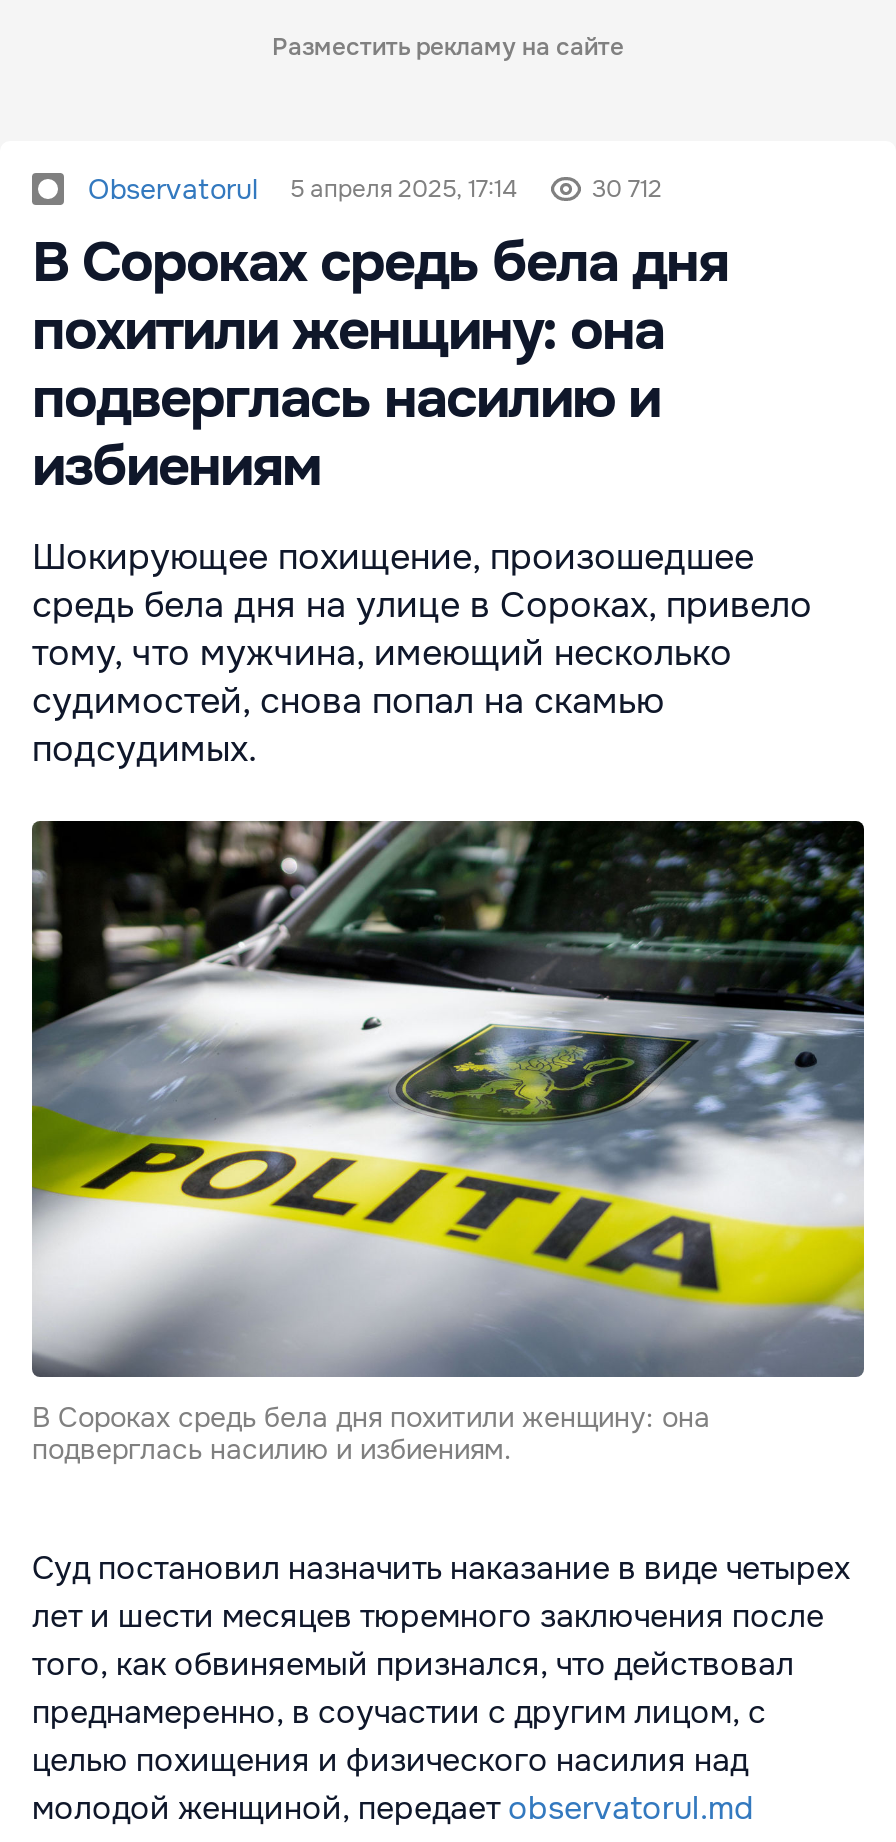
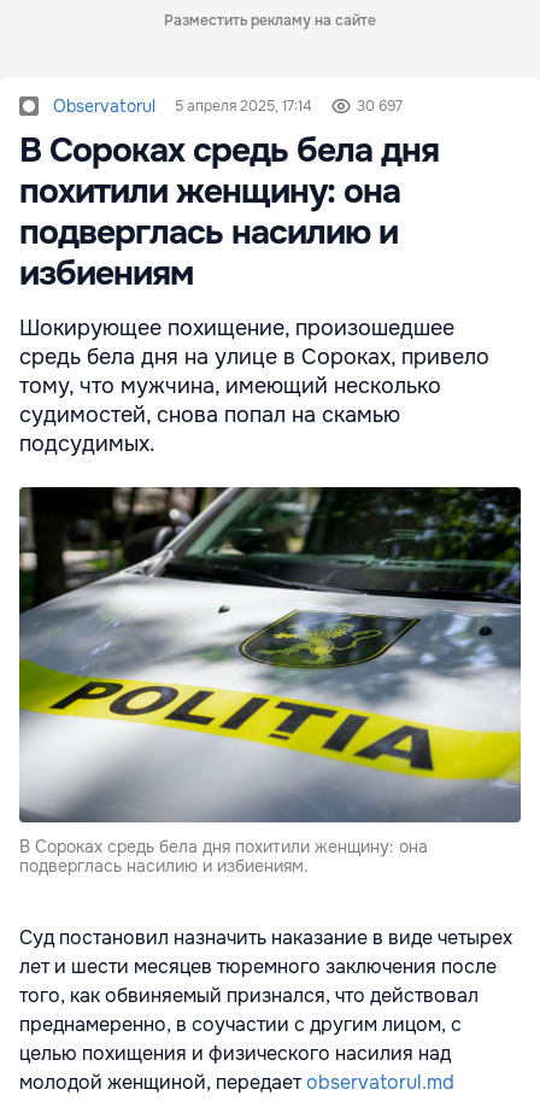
[592,174,662,206] 30 712 -> [357,97,403,116] 30 697

